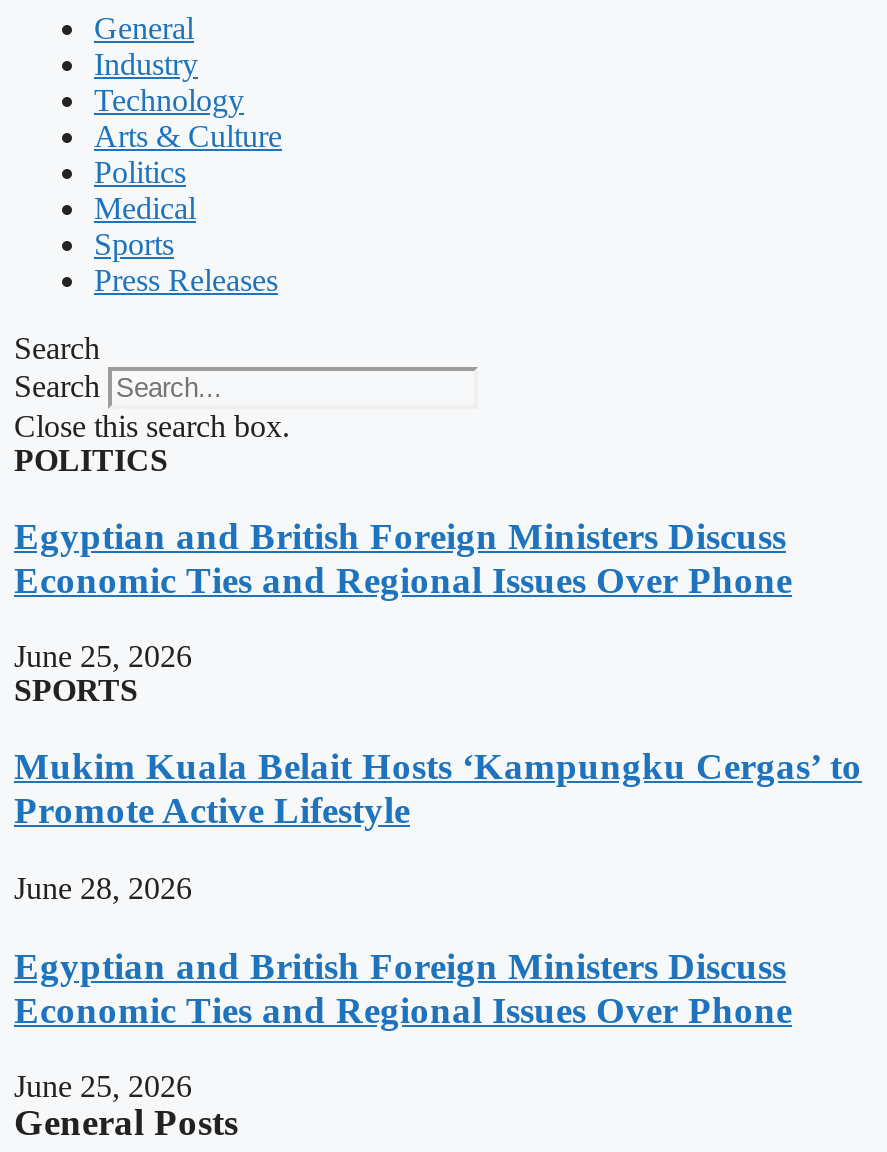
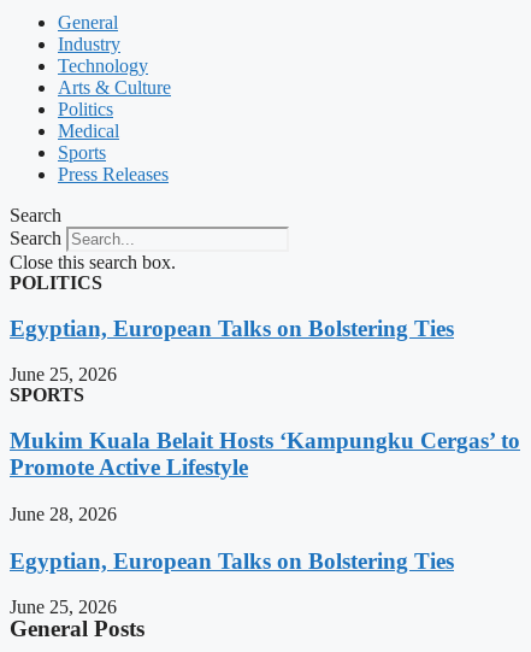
[14,514,792,600] Egyptian and British Foreign Ministers Discuss | Economic Ties and Regional Issues Over Phone -> [10,315,454,341] Egyptian, European Talks on Bolstering Ties
[14,944,792,1030] Egyptian and British Foreign Ministers Discuss | Economic Ties and Regional Issues Over Phone -> [10,548,454,573] Egyptian, European Talks on Bolstering Ties

